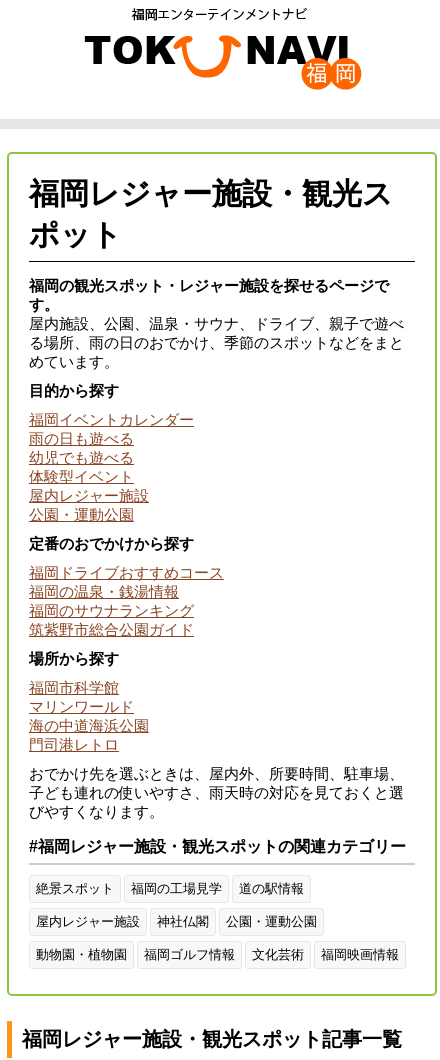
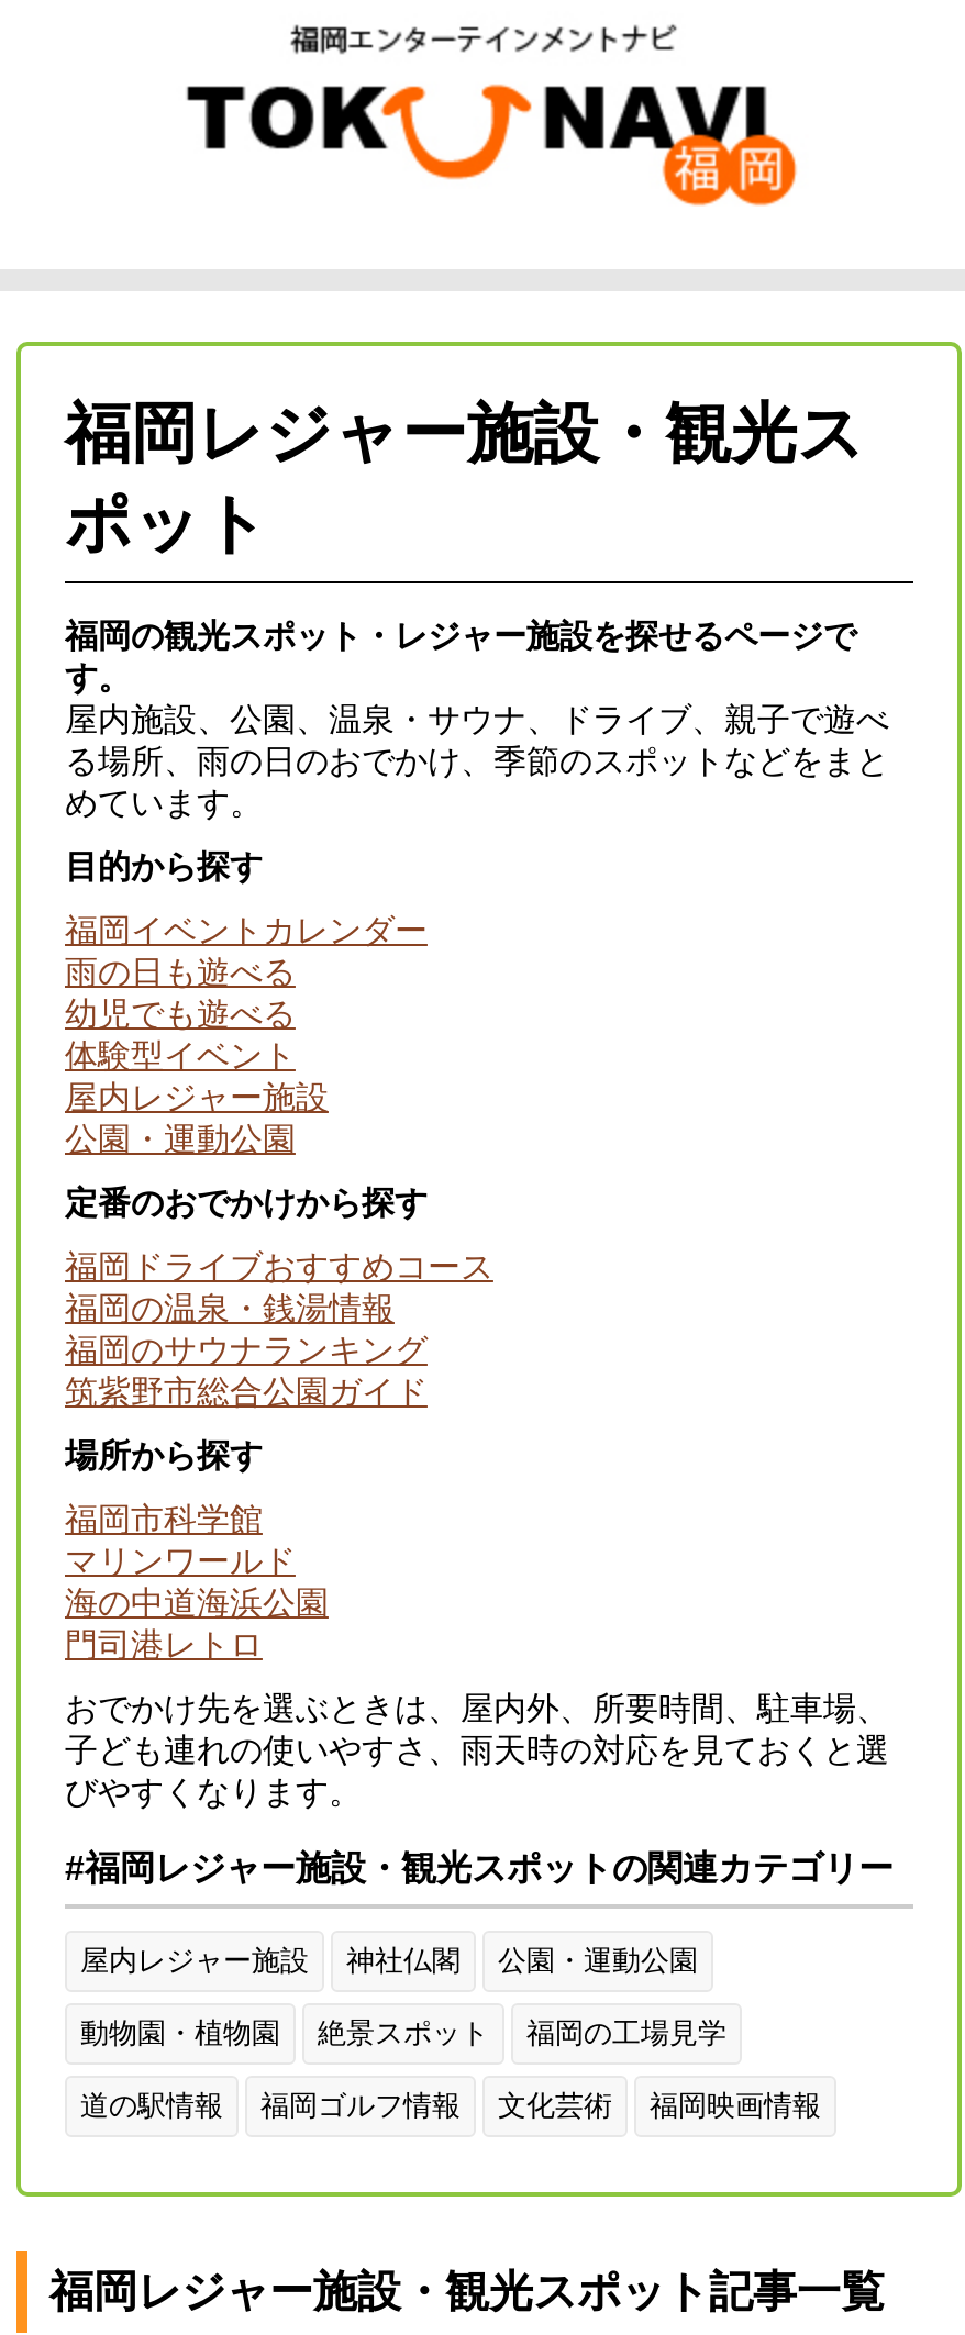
moved [36,881,304,896] -> [80,2016,726,2122]: 絶景スポット | 福岡の工場見学 | 道の駅情報
moved [36,914,317,962] -> [80,1944,698,2049]: 屋内レジャー施設 | 公園・運動公園 | 動物園・植物園

